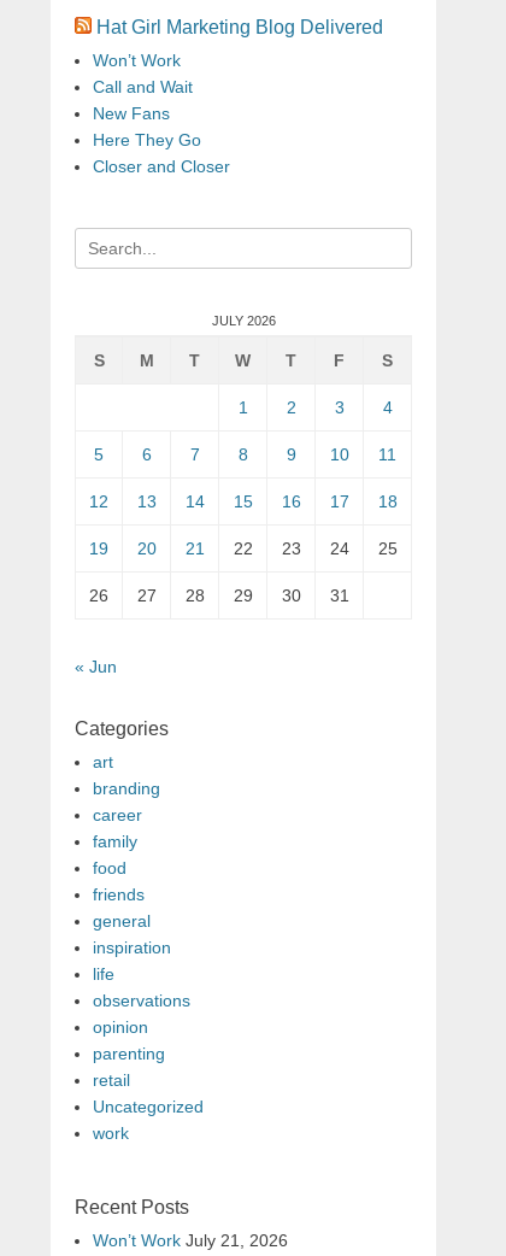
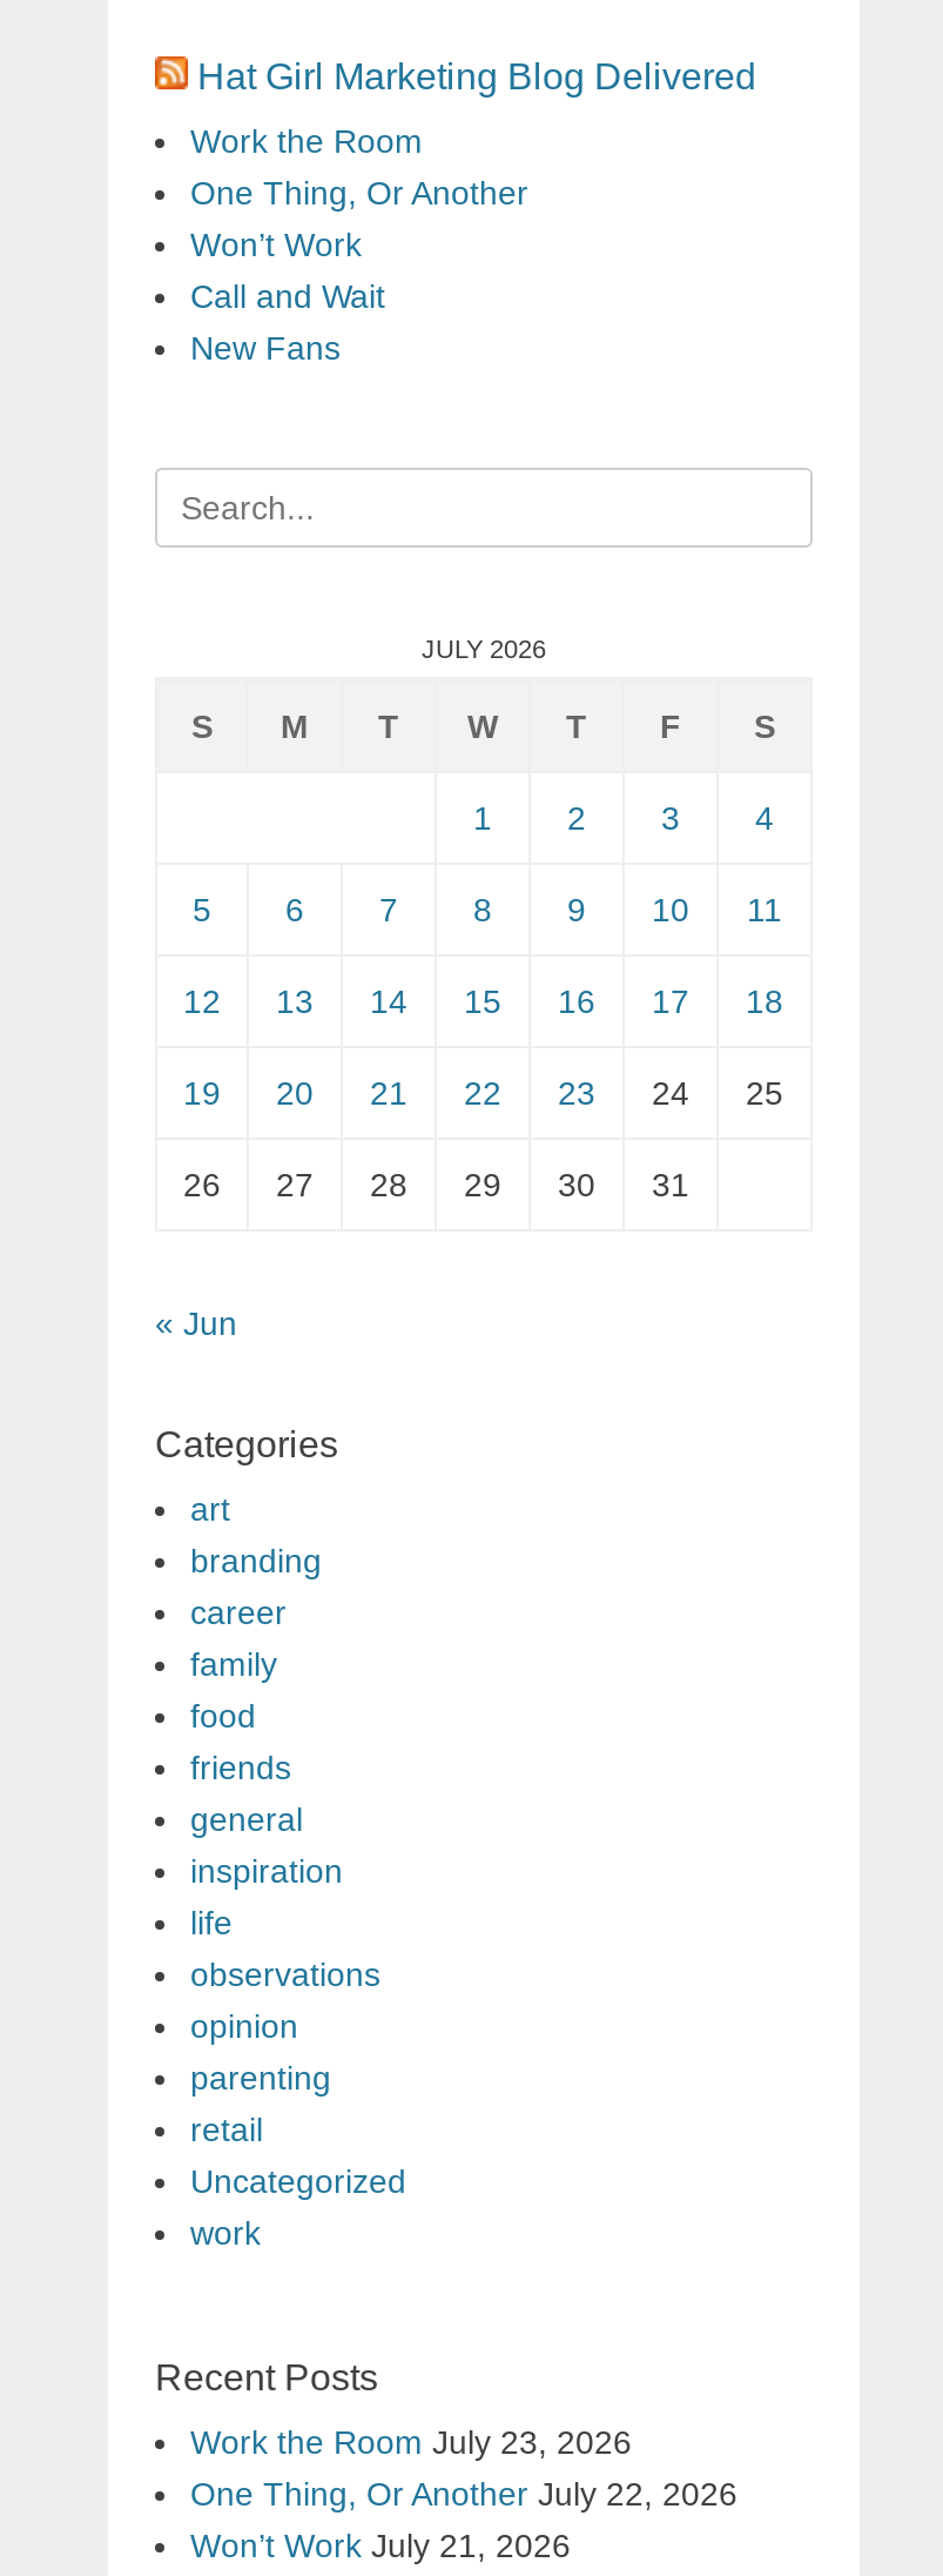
none -> [190,123,528,213] Work the Room | One Thing, Or Another
[93,131,230,177] Here They Go | Closer and Closer -> none
none -> [190,2424,737,2514] Work the Room July 23, 2026 | One Thing, Or Another July 22, 2026

